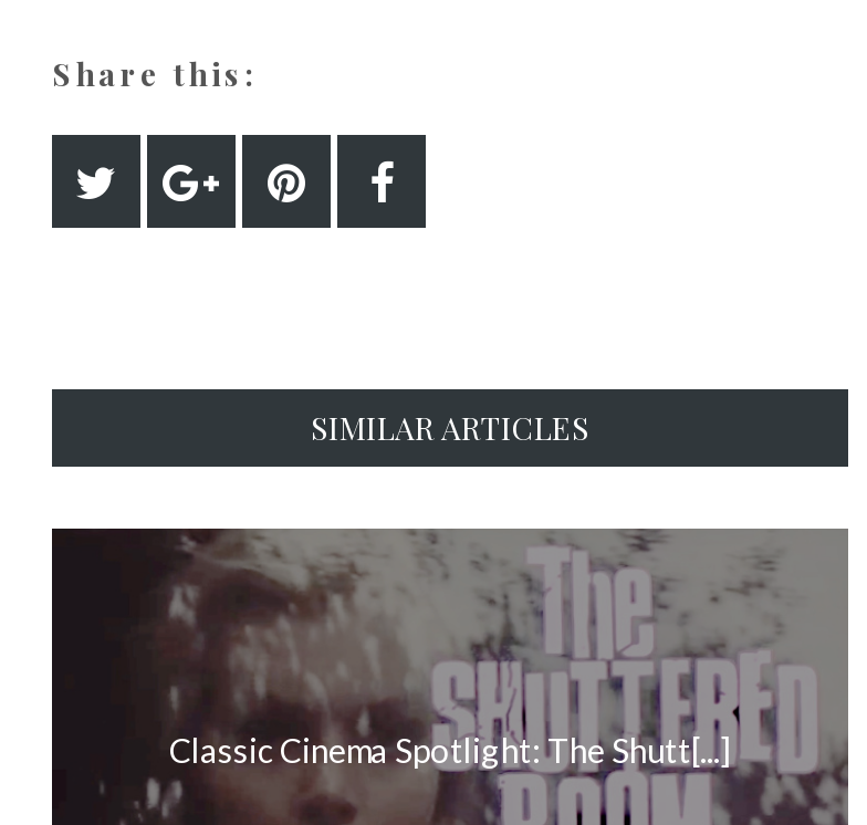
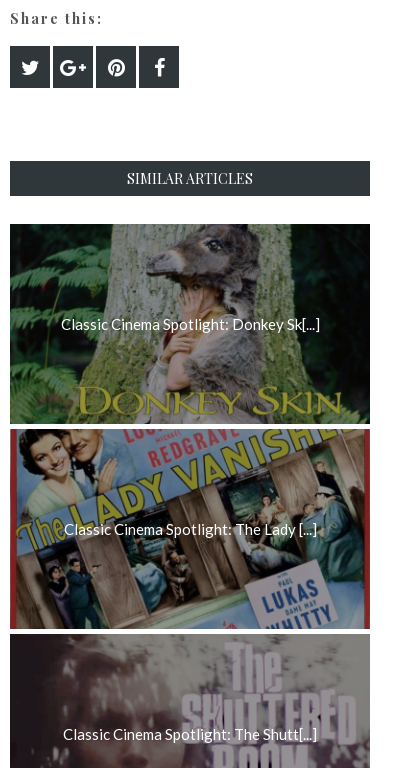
none -> [9,224,370,630] [image] | Classic Cinema Spotlight: Donkey Sk[...]
none -> [63,520,316,538] Classic Cinema Spotlight: The Lady [...]

